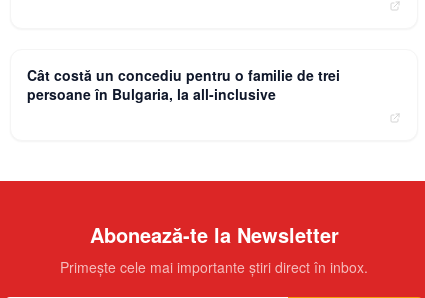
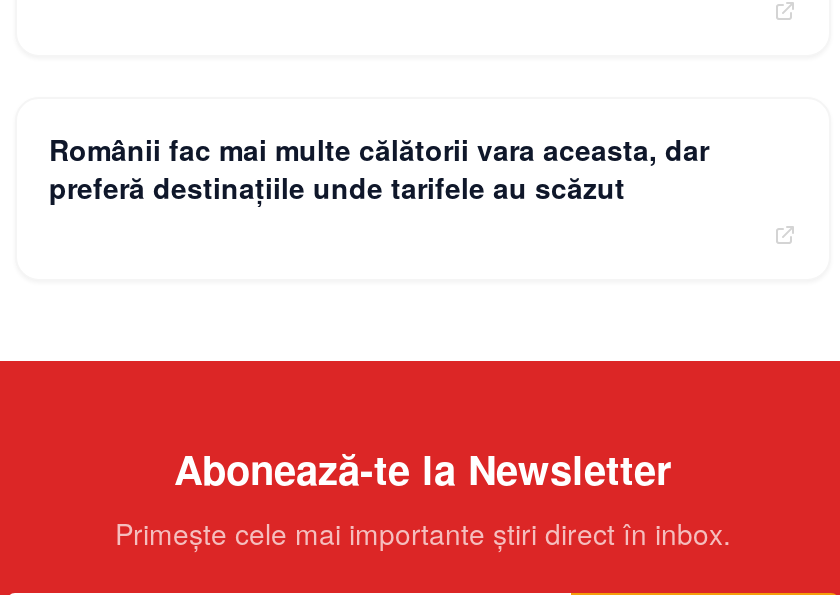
[27,65,340,104] Cât costă un concediu pentru o familie de trei | persoane în Bulgaria, la all-inclusive -> [49,129,709,207] Românii fac mai multe călătorii vara aceasta, dar | preferă destinațiile unde tarifele au scăzut

